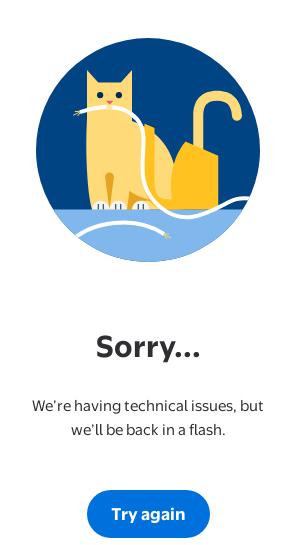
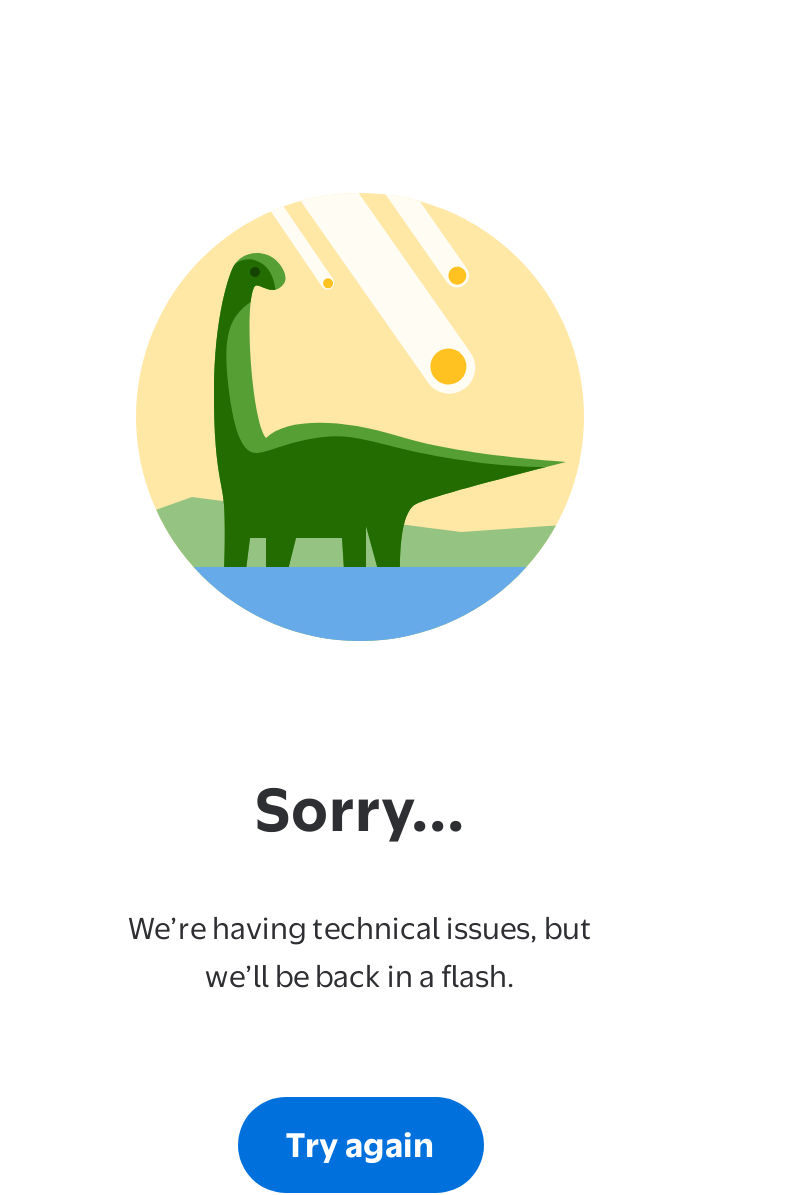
[35,37,261,240] [image] -> [136,193,584,595] [image]

